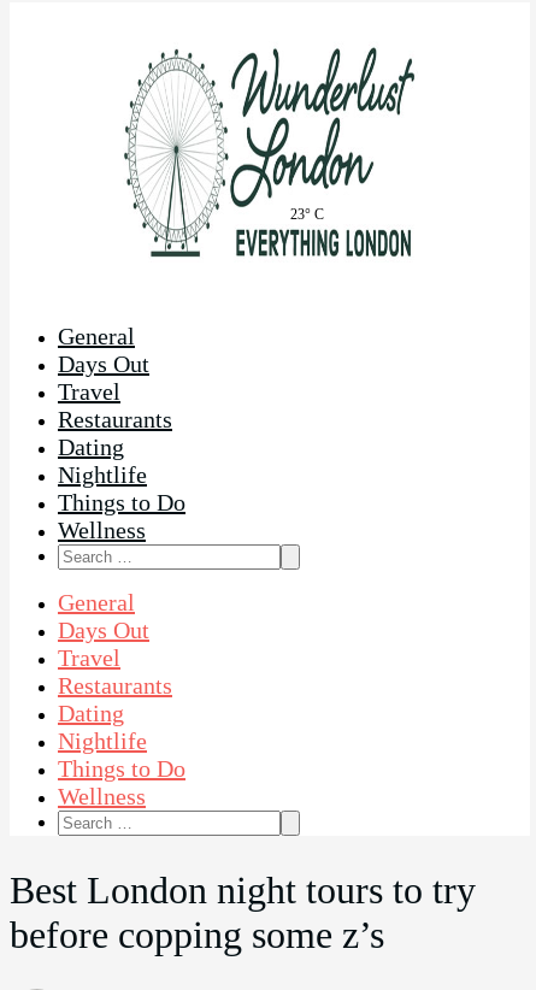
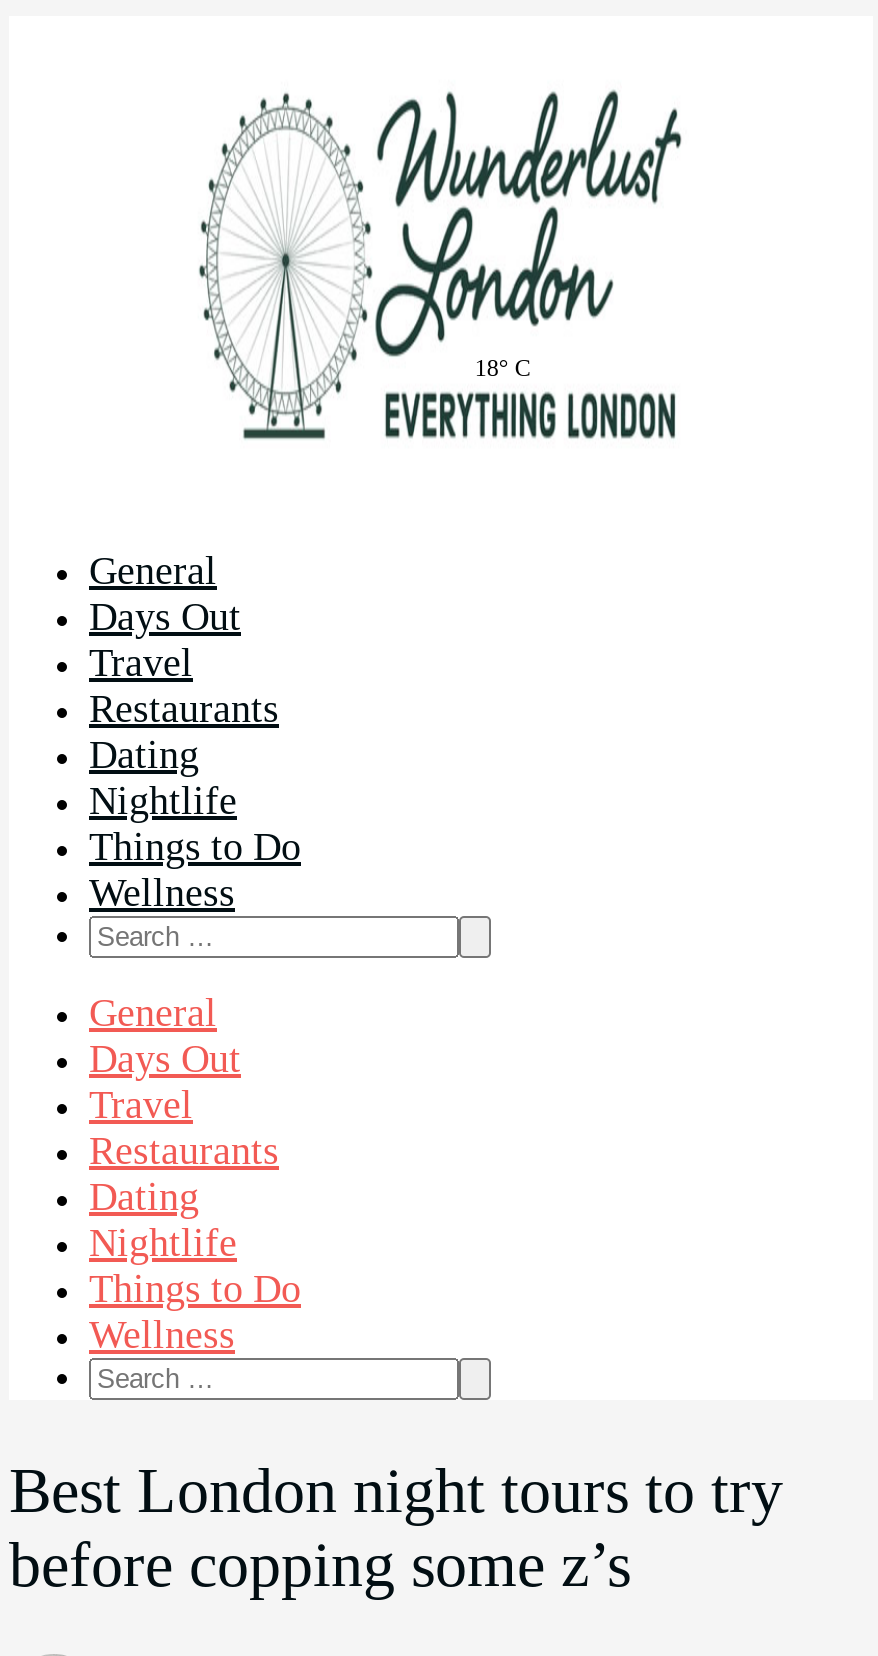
[290,206,324,223] 23° C -> [475,354,531,382] 18° C

